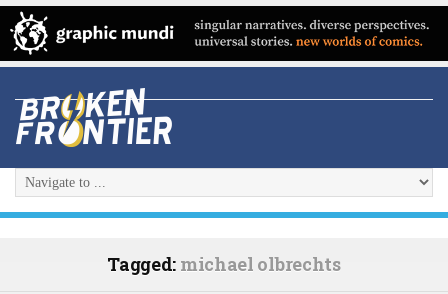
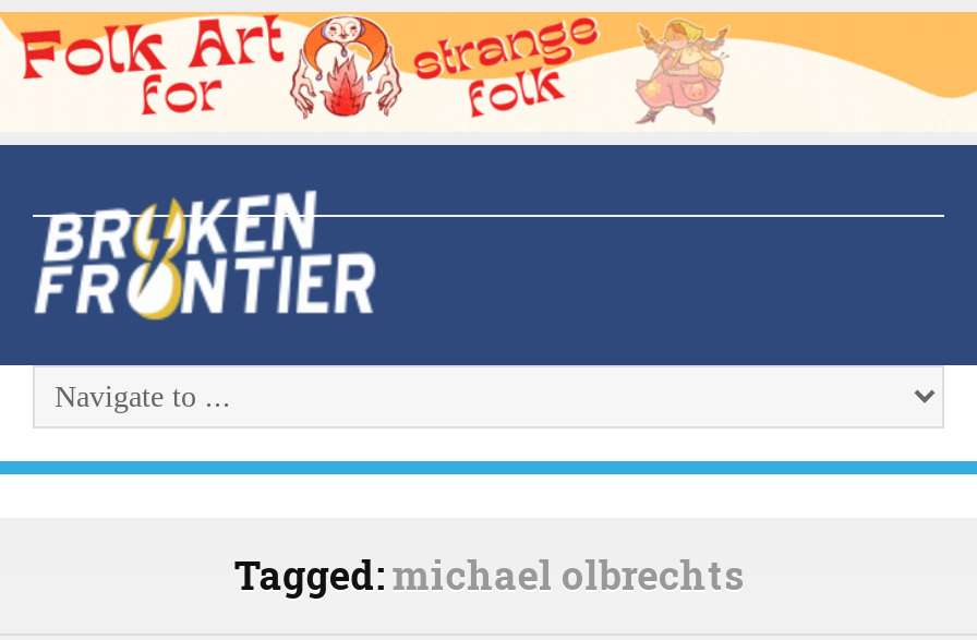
[3,5,445,62] [image] -> [7,10,970,132] [image]

